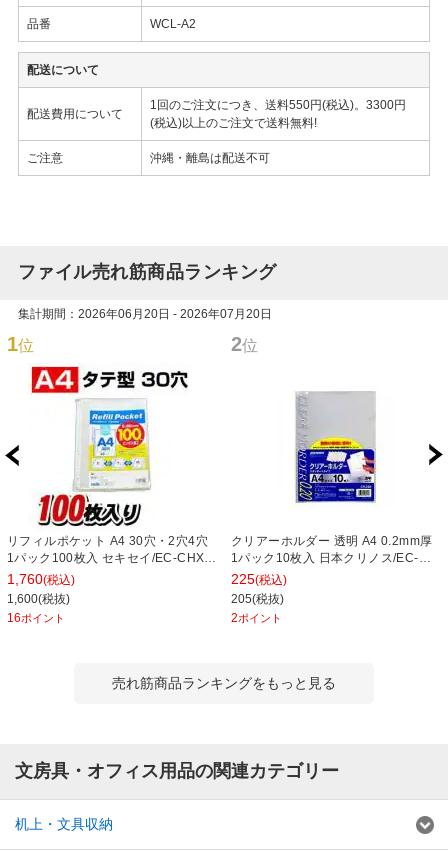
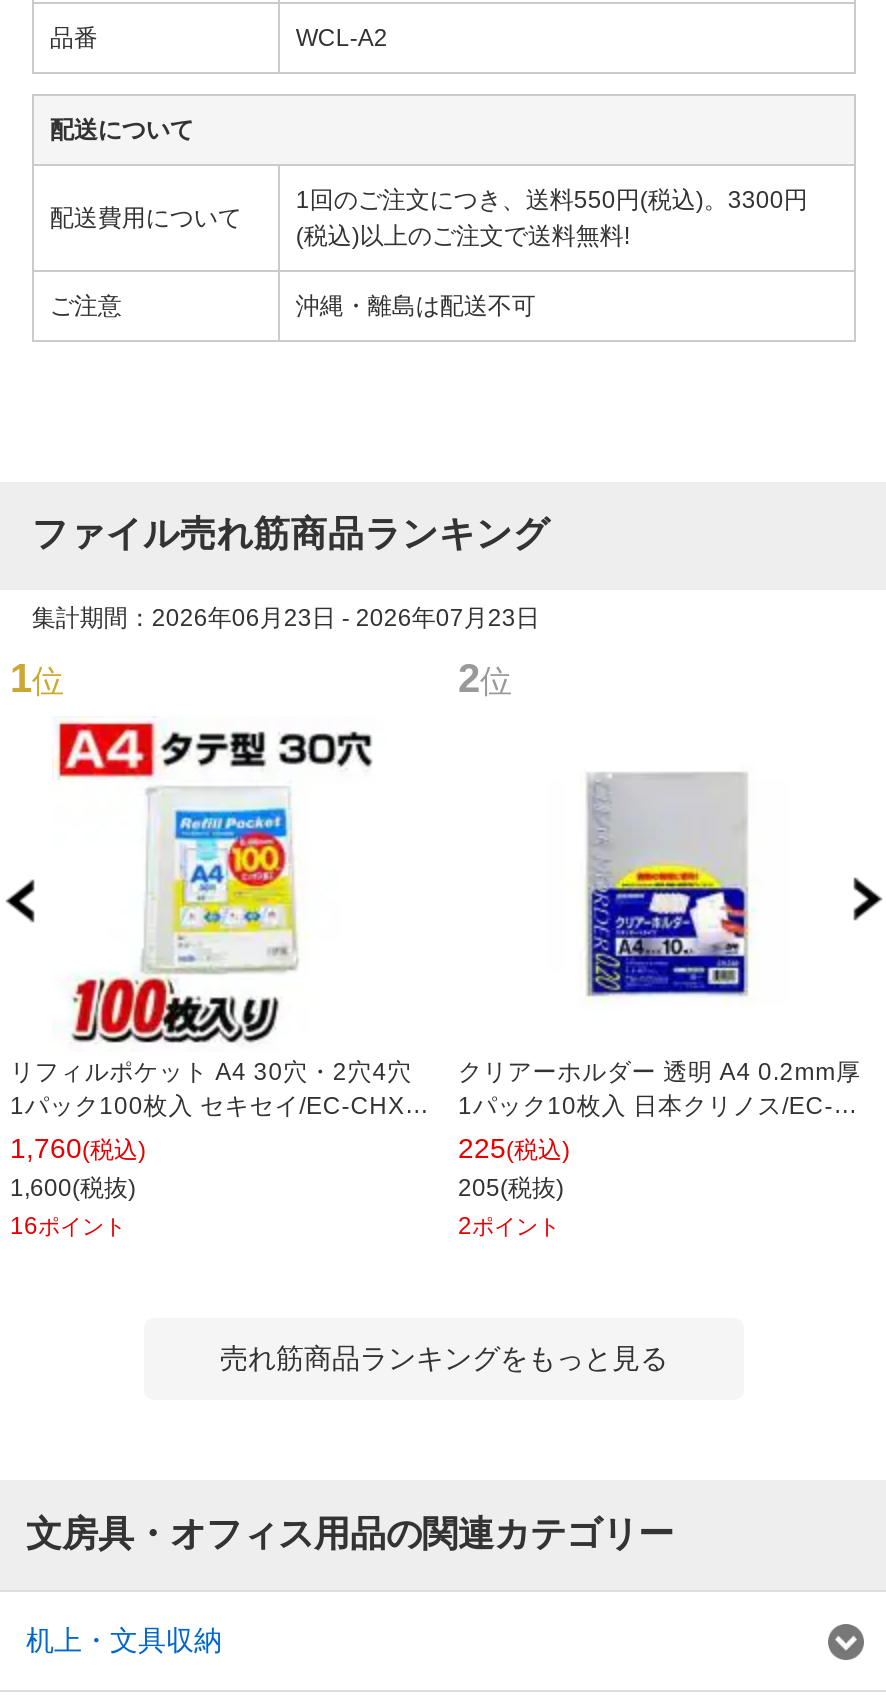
[18,307,272,321] 集計期間：2026年06月20日 - 2026年07月20日 -> [32,603,540,631] 集計期間：2026年06月23日 - 2026年07月23日

